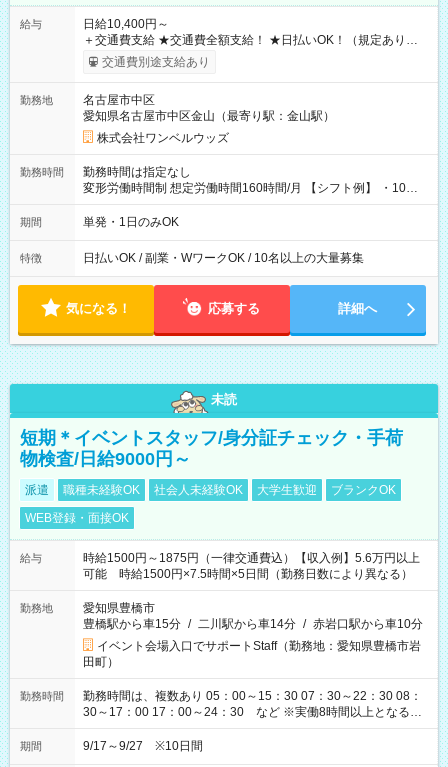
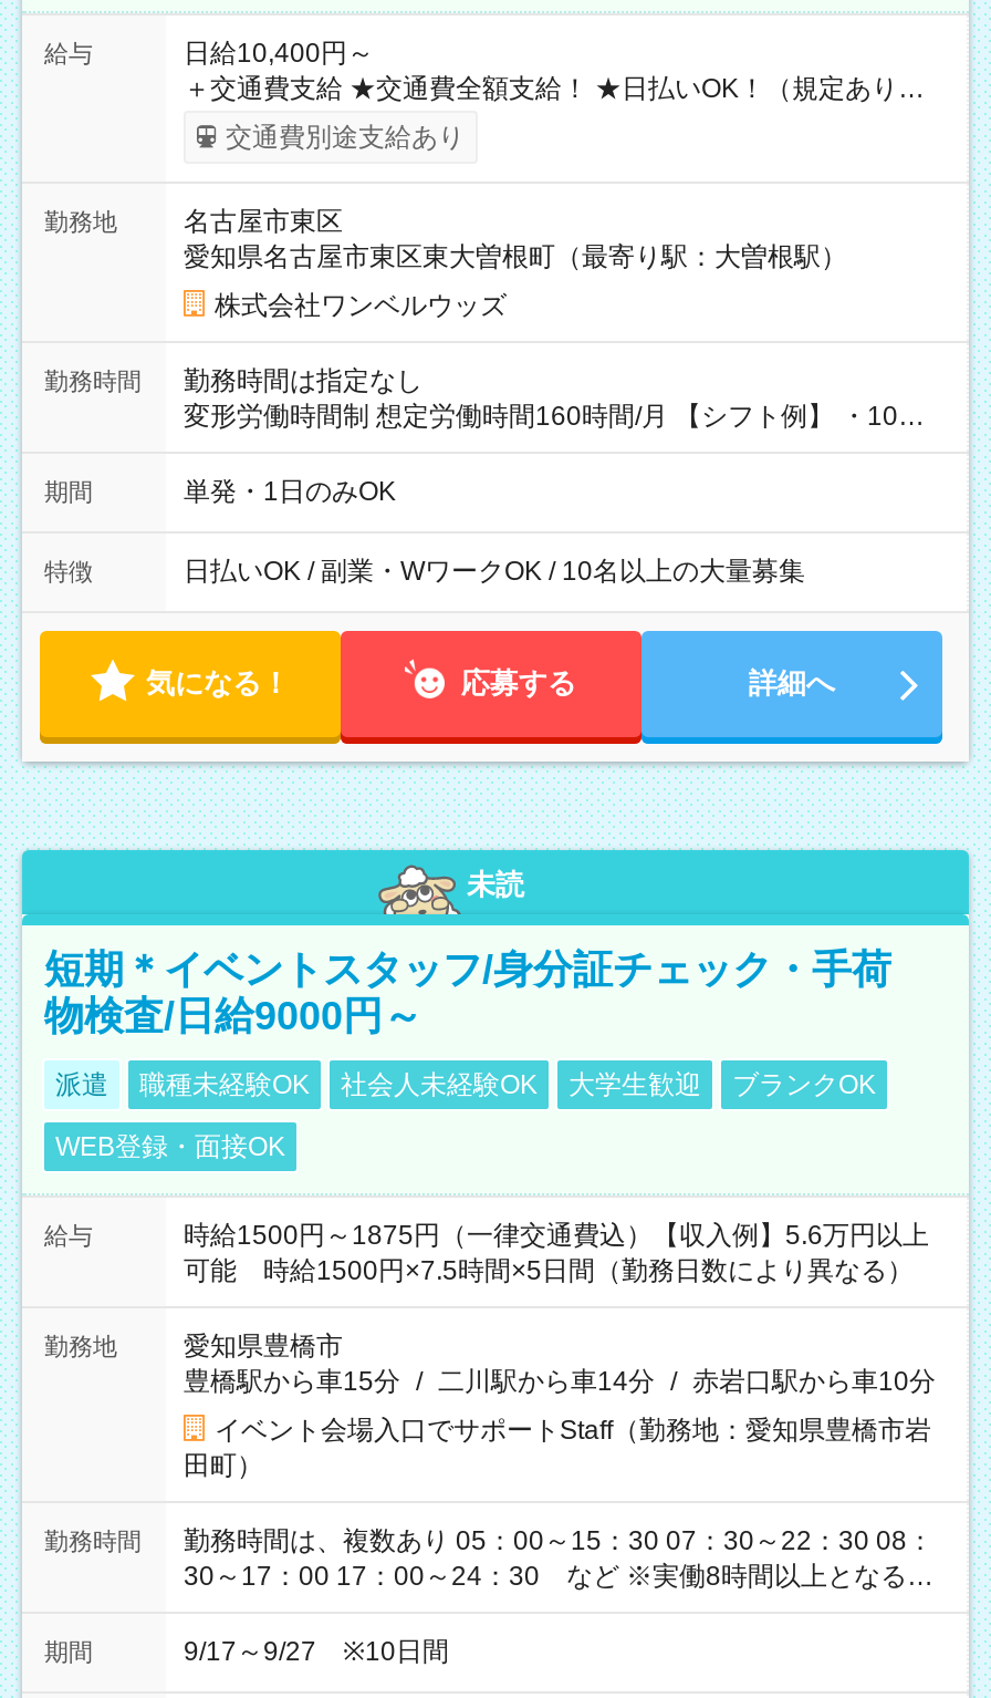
[83,93,335,123] 名古屋市中区 | 愛知県名古屋市中区金山（最寄り駅：金山駅） -> [184,206,847,272] 名古屋市東区 | 愛知県名古屋市東区東大曽根町（最寄り駅：大曽根駅）

